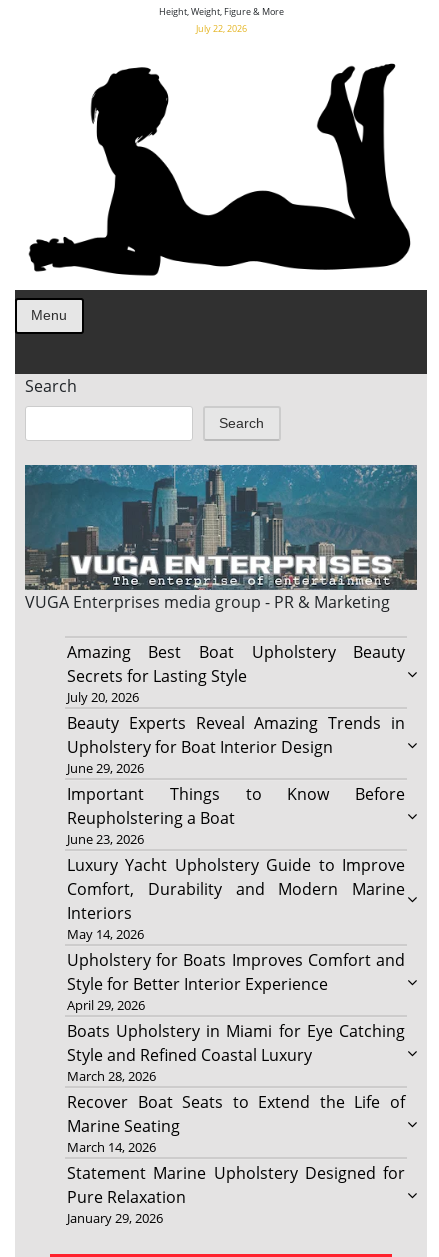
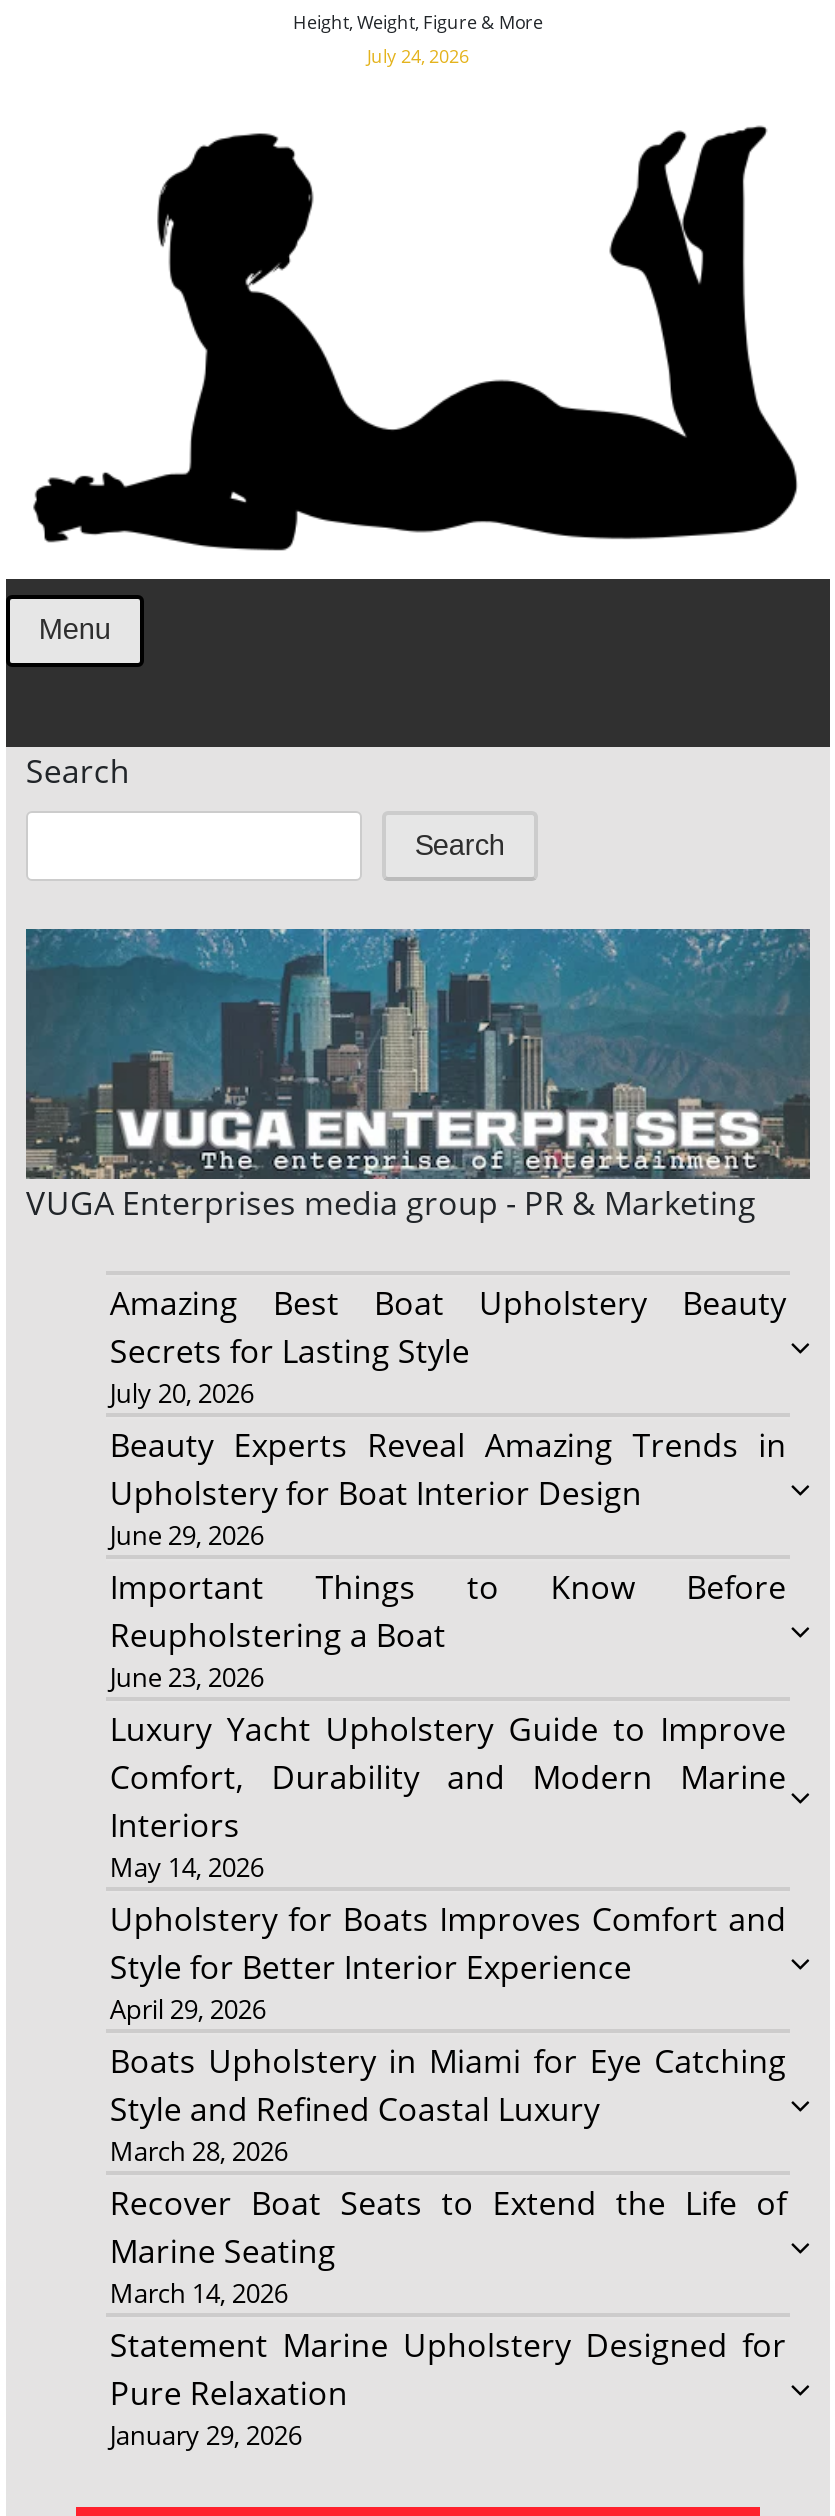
[195,22,246,35] July 22, 2026 -> [367,43,469,69] July 24, 2026

